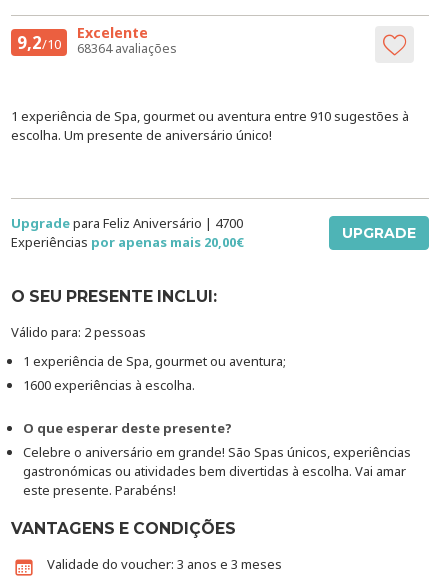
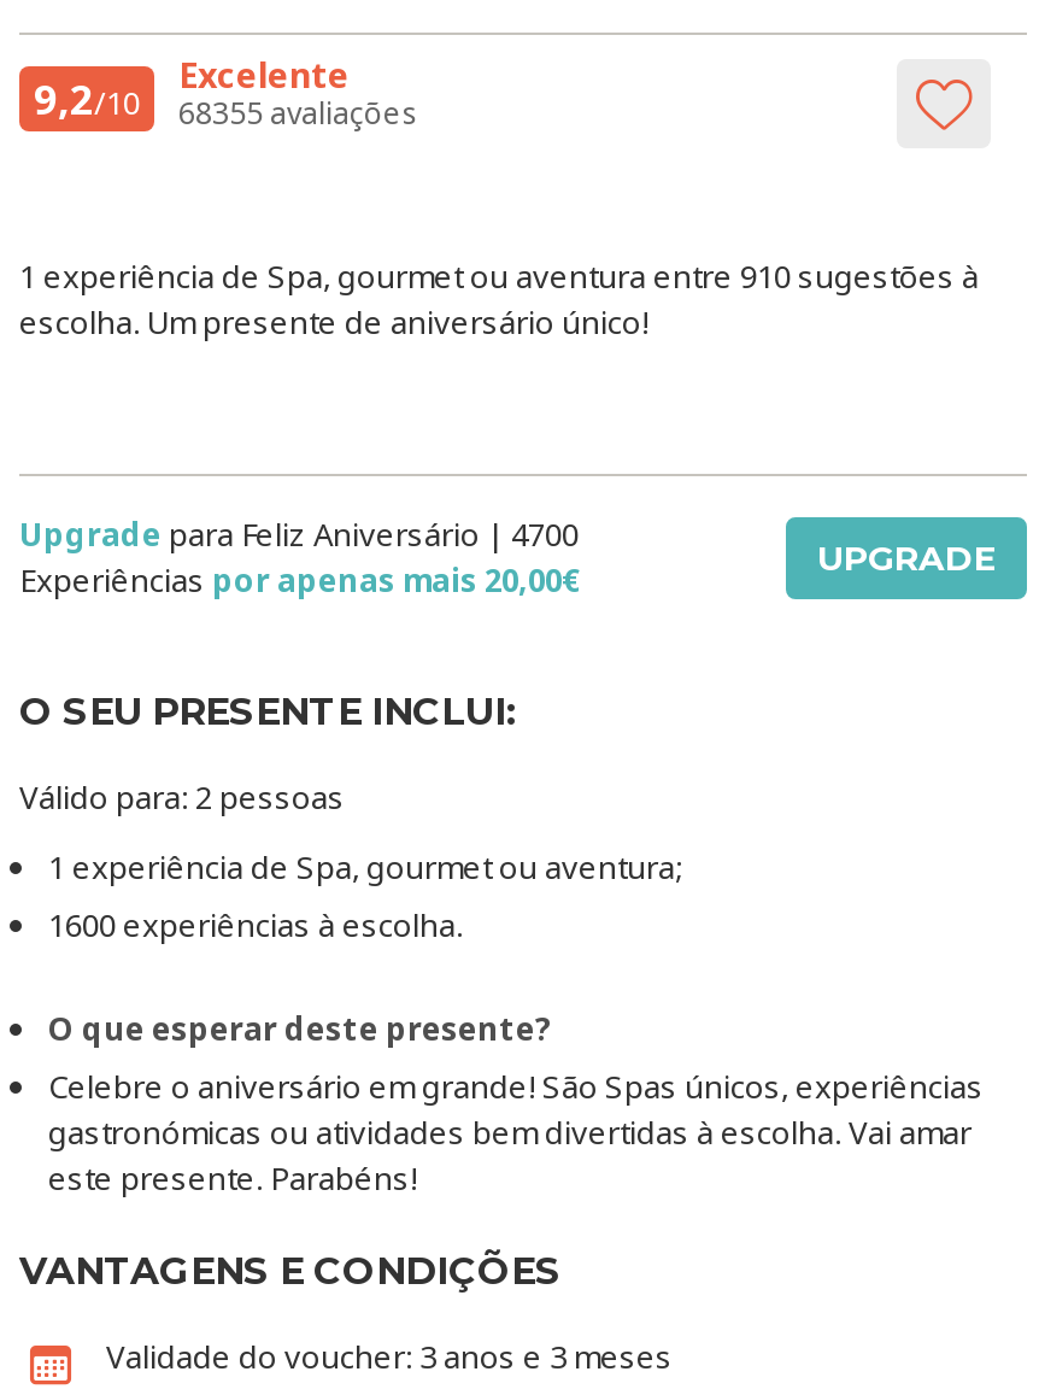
[17,23,177,57] 9,2/10 68364 avaliações Excelente -> [34,53,419,135] 9,2/10 68355 avaliações Excelente

